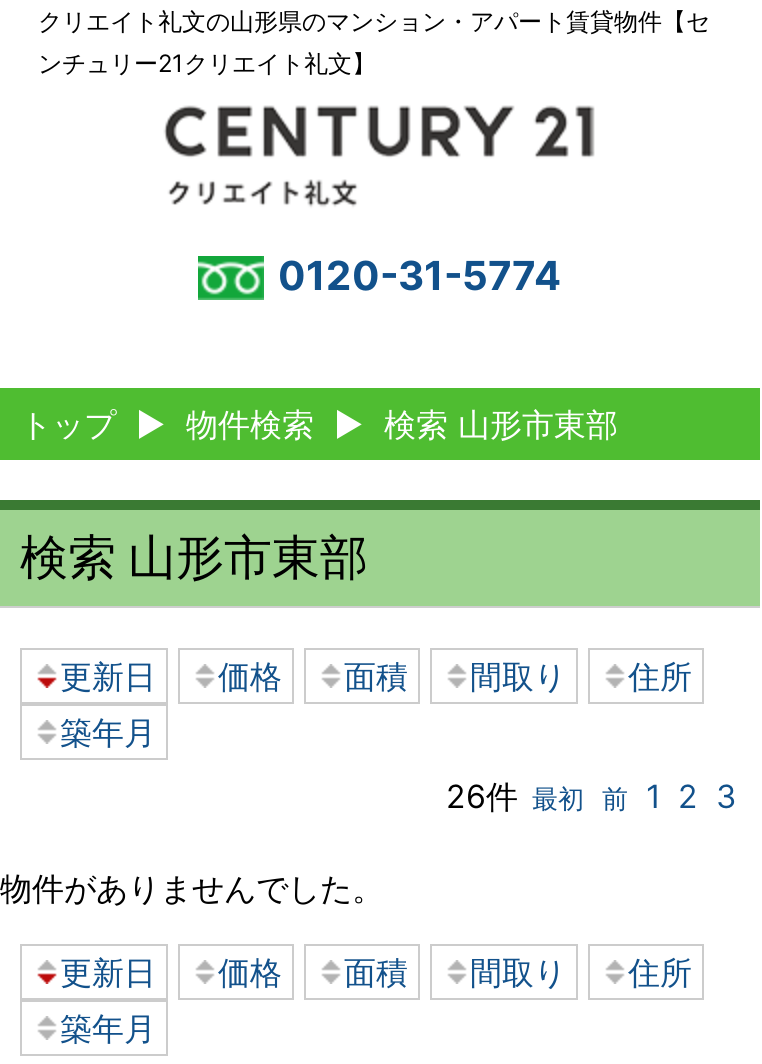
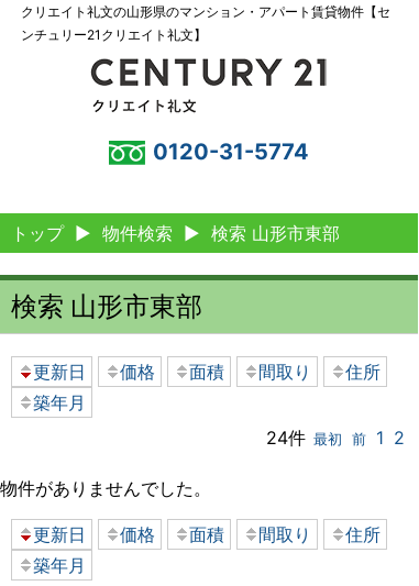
[446,776,736,816] 26件 最初 前 1 2 3 -> [266,427,405,449] 24件 最初 前 1 2

